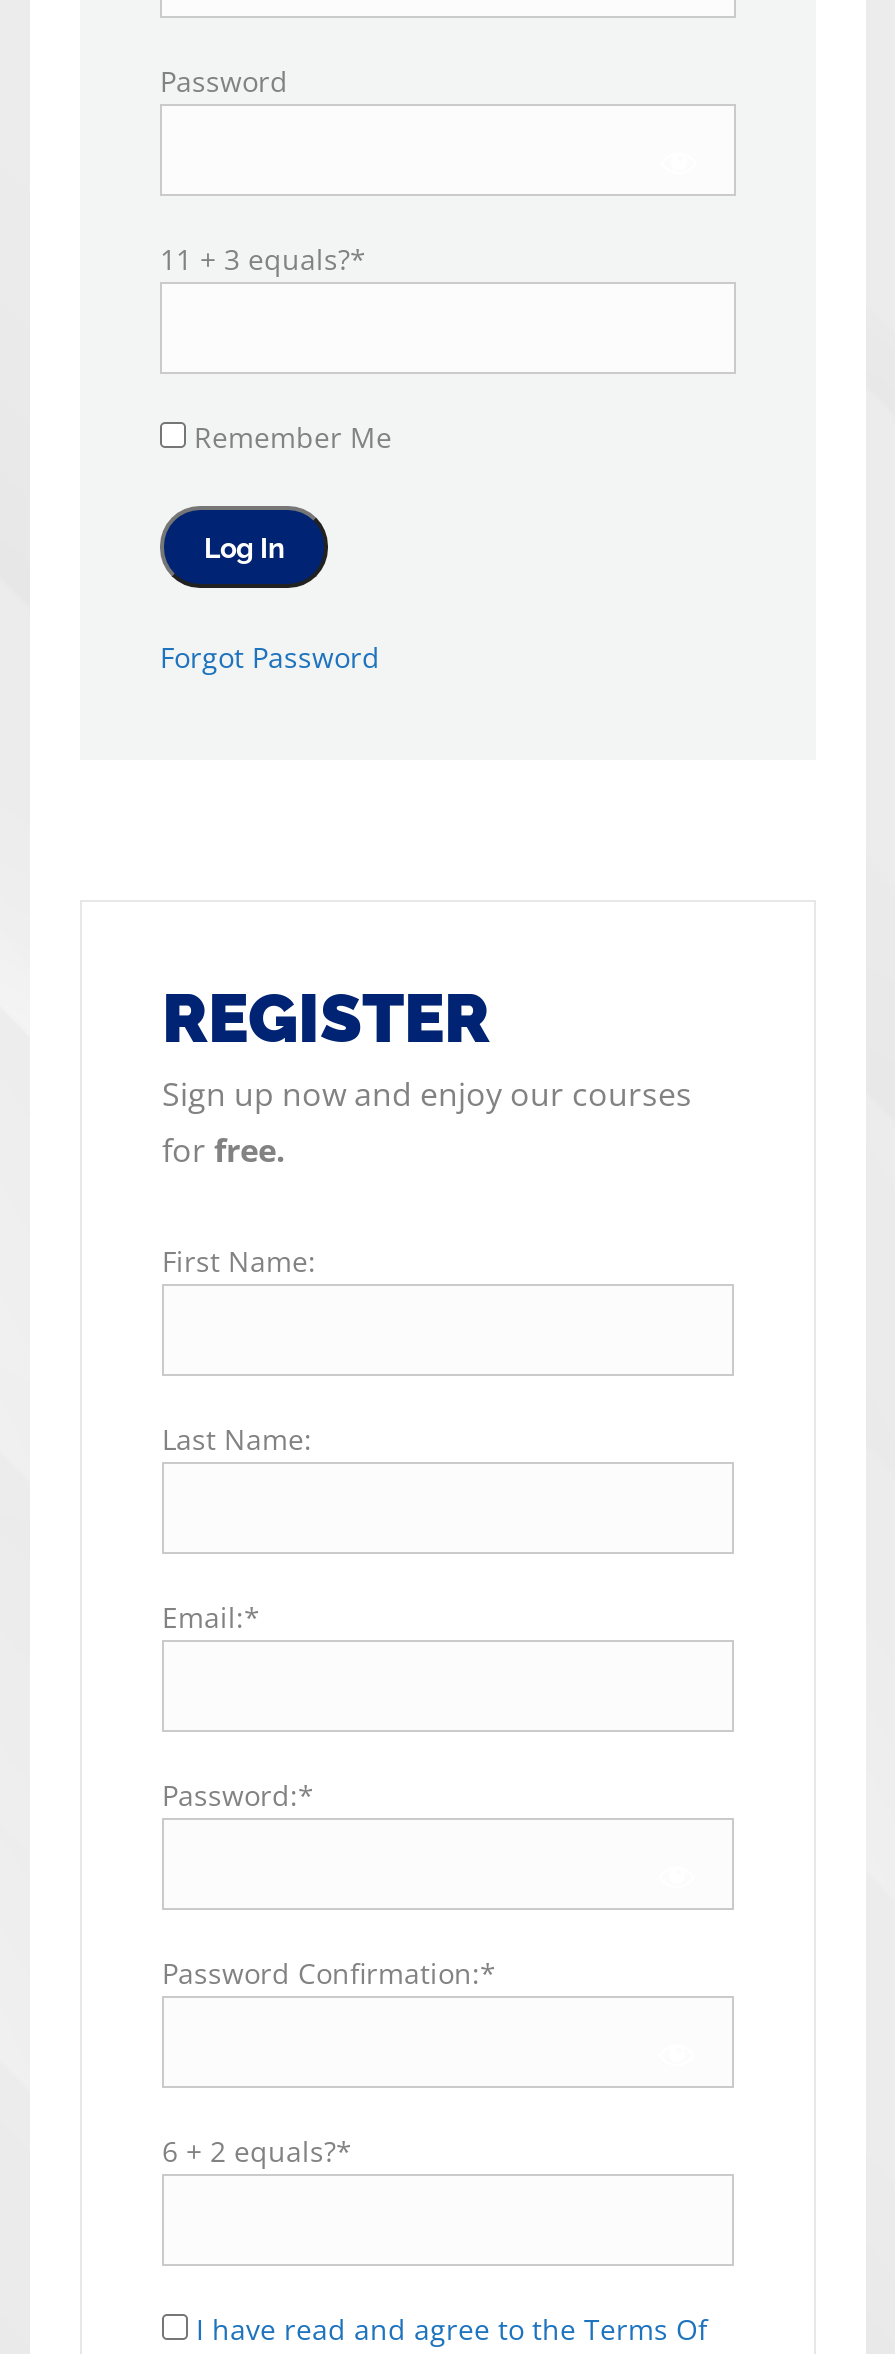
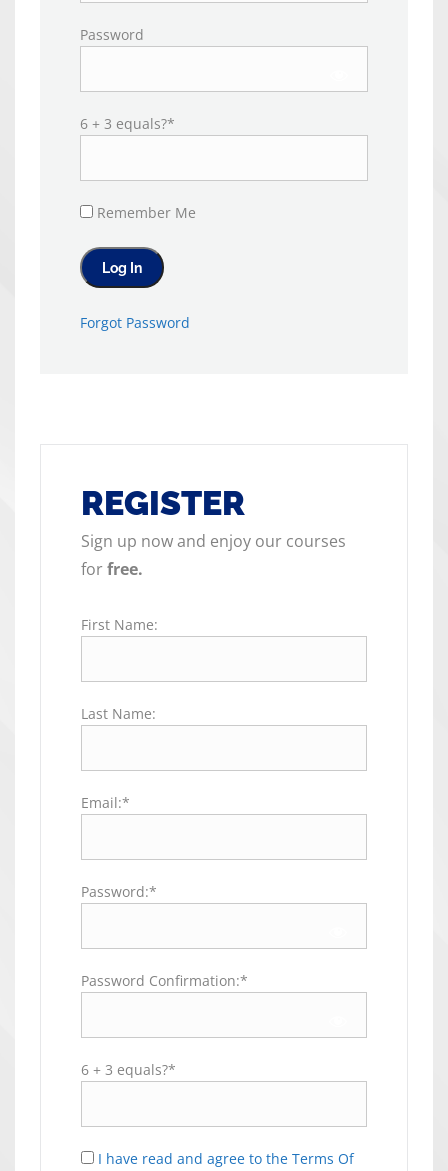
[160,240,366,278] 11 + 3 equals?* -> [80,114,175,133] 6 + 3 equals?*
[162,2132,352,2170] 6 + 2 equals?* -> [81,1060,176,1079] 6 + 3 equals?*

